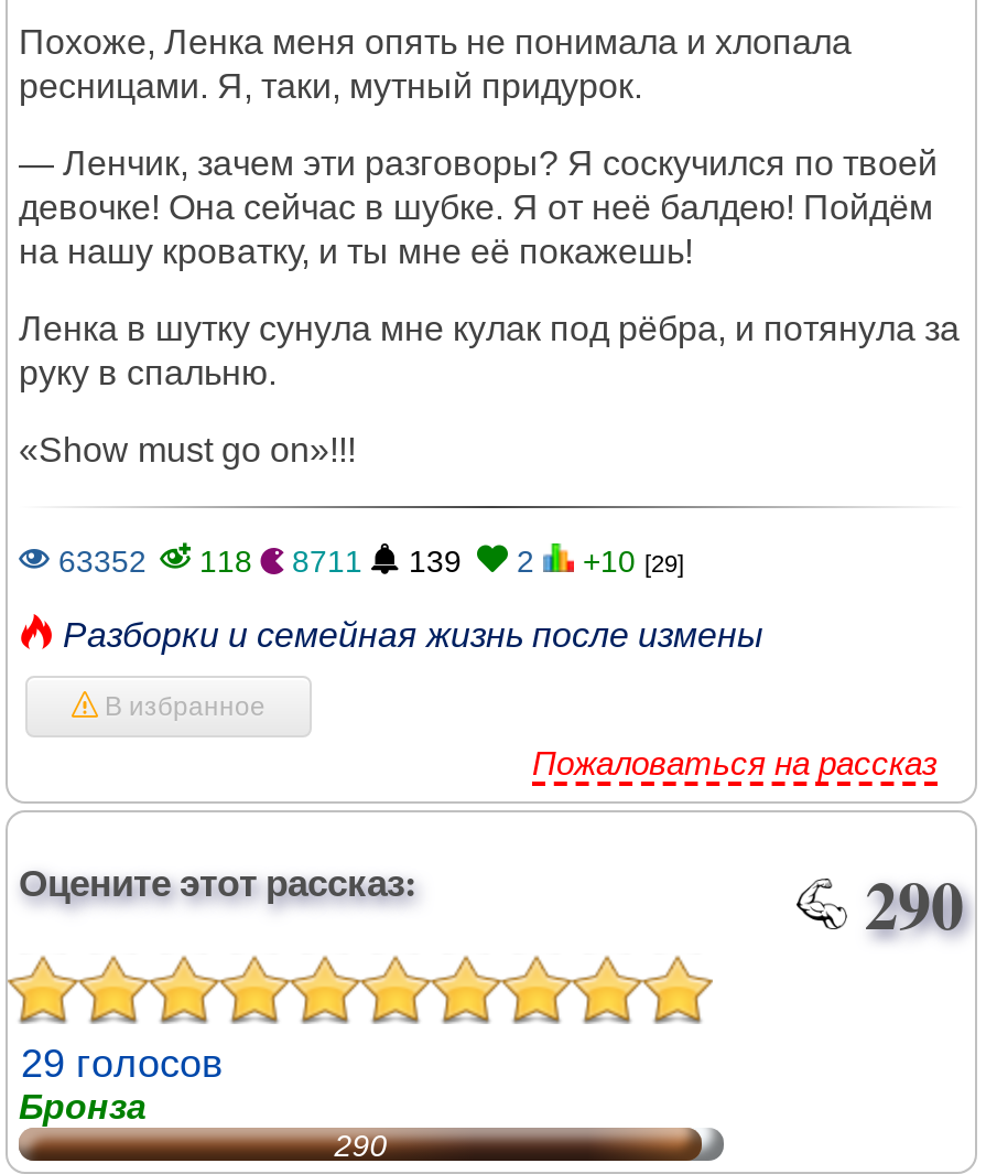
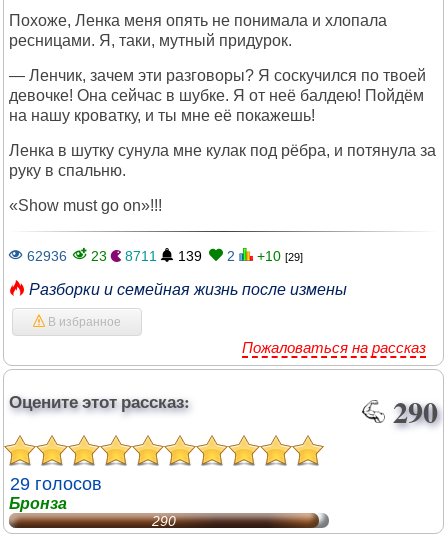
[50,543,147,579] 63352 -> [23,248,67,264] 62936
[191,543,252,579] 118 -> [87,248,107,264] 23

